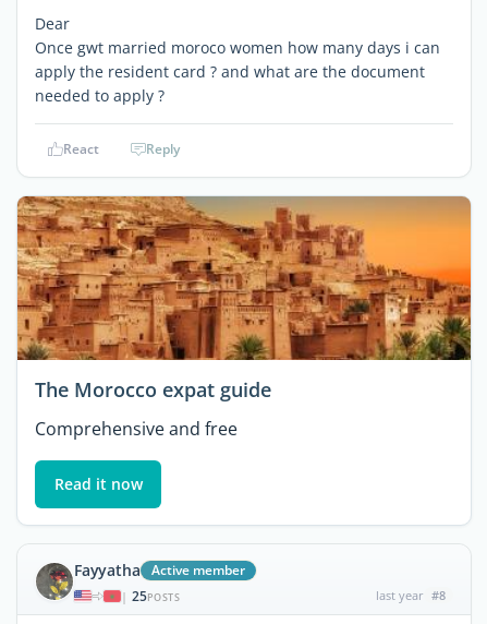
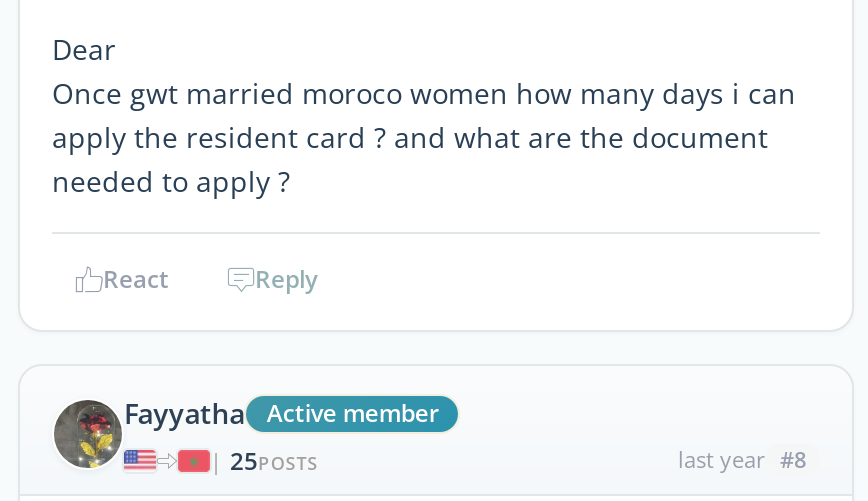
[16,195,472,494] [image] | The Morocco expat guide | Comprehensive and free | Read it now -> none

